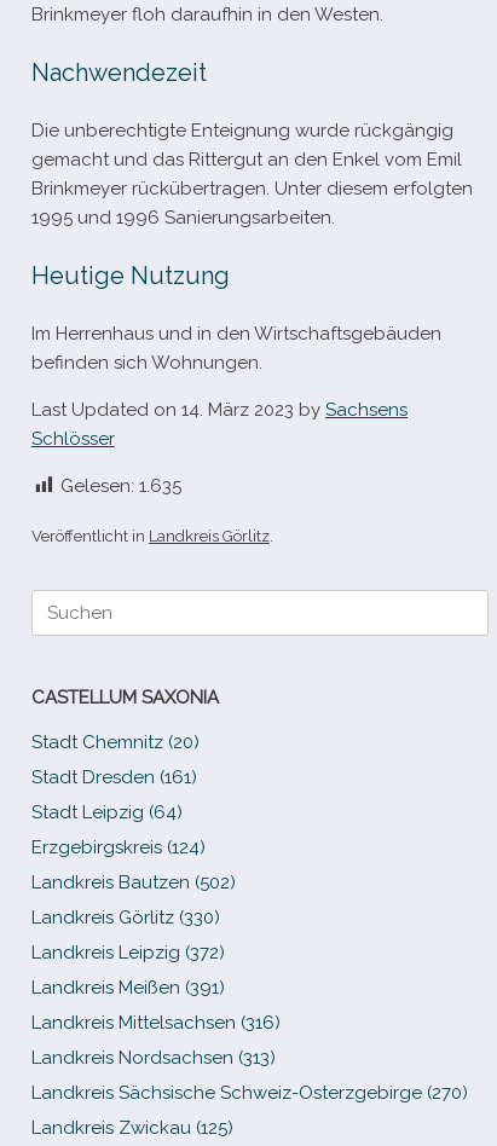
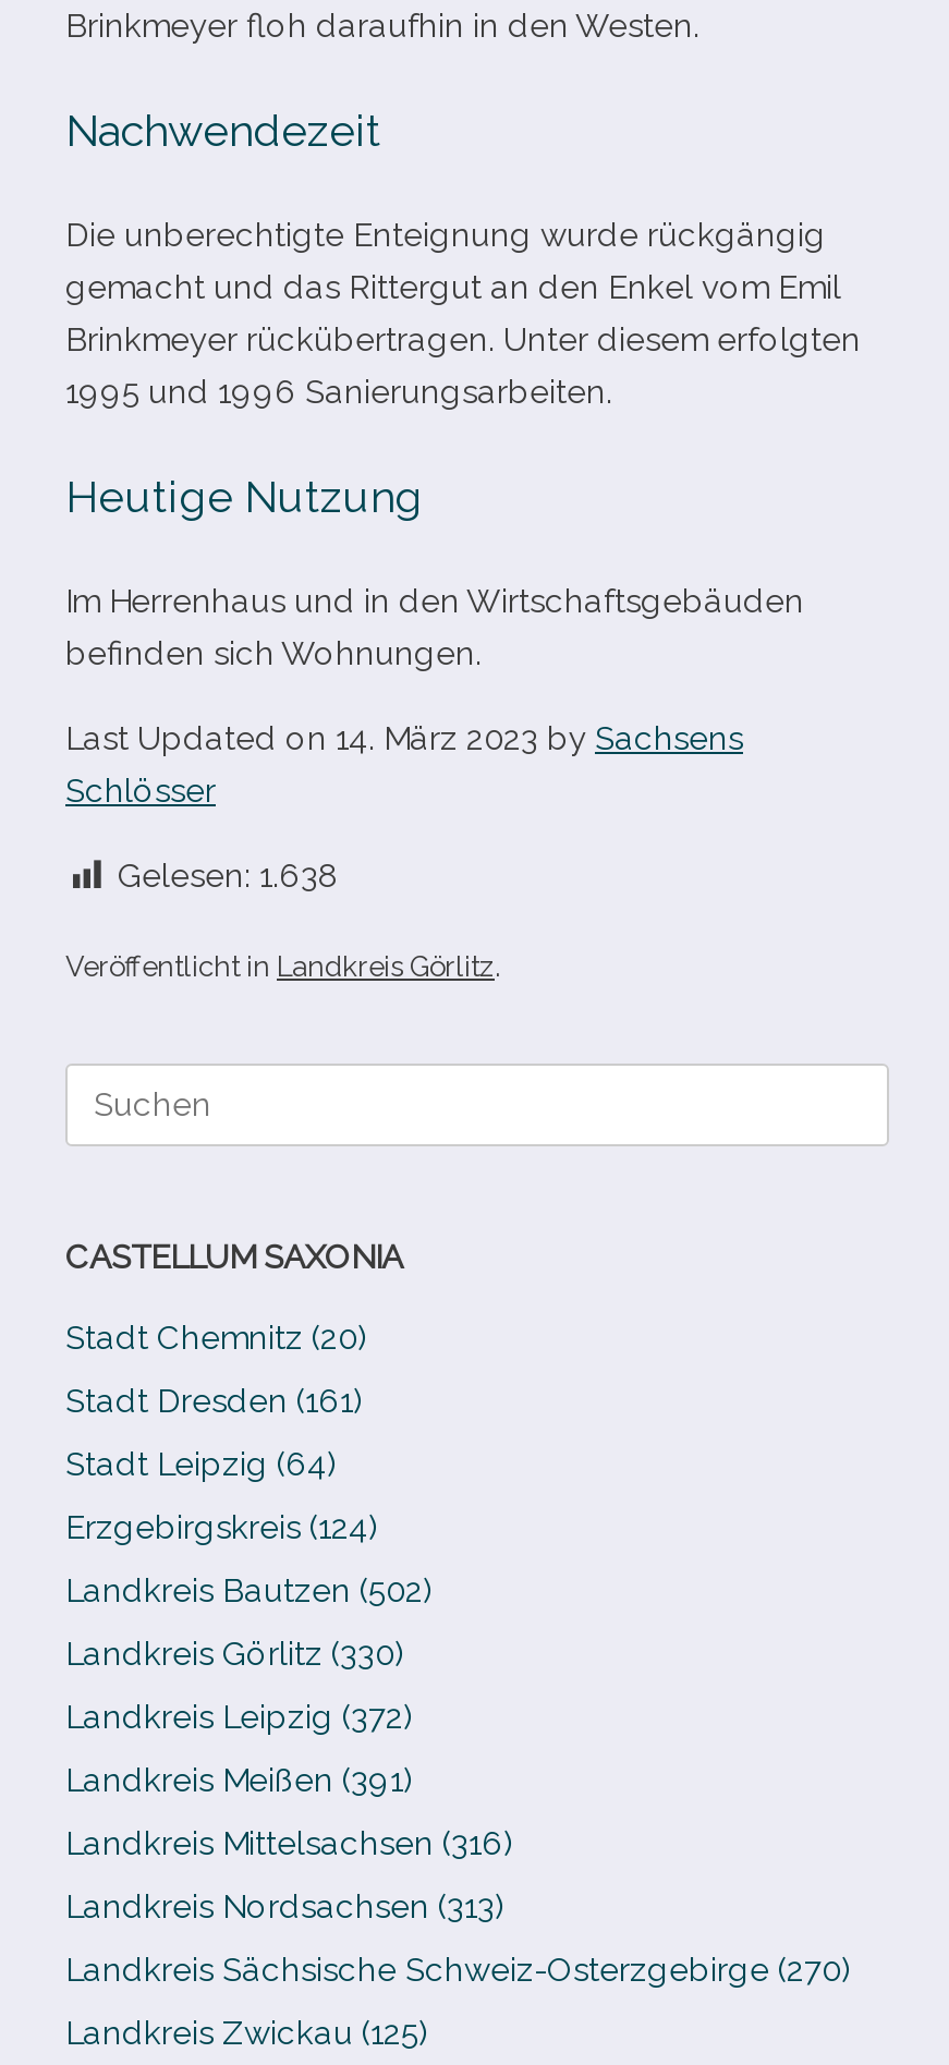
[60,475,181,497] Gelesen: 1.635 -> [118,857,338,896] Gelesen: 1.638

